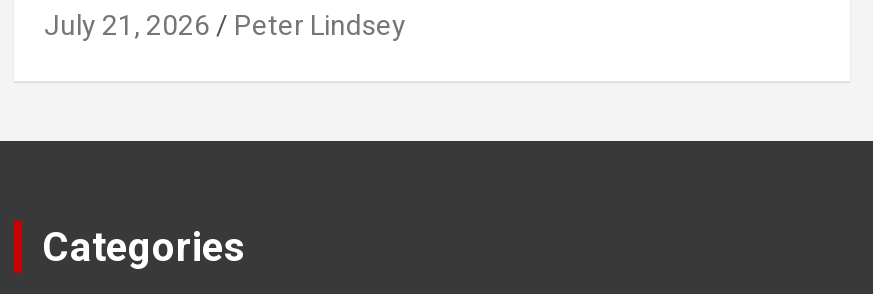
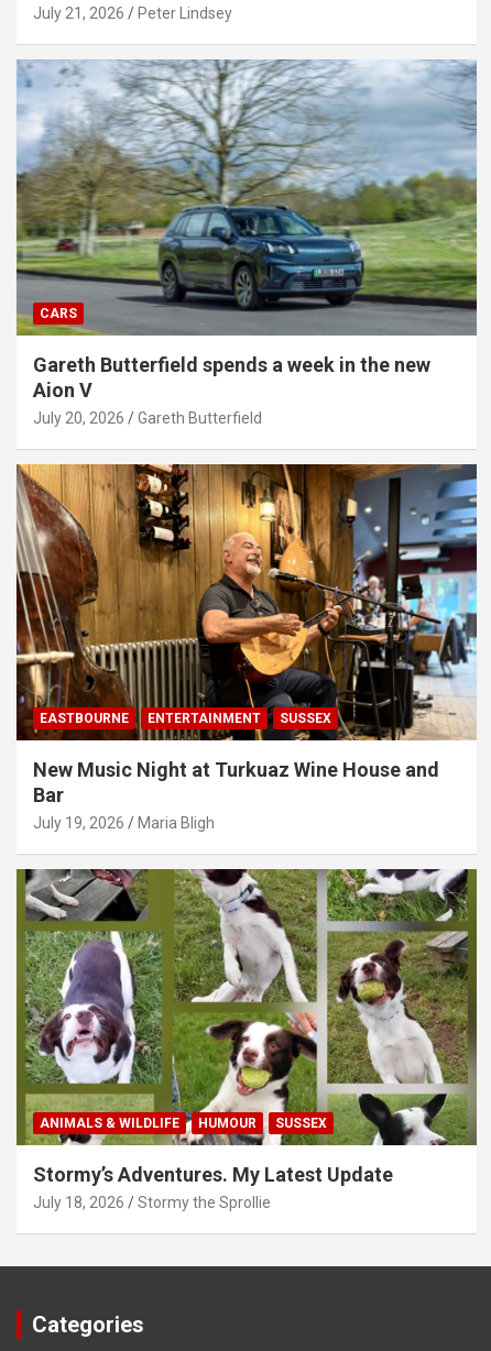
none -> [15,58,478,427] [image] | CARS | Gareth Butterfield spends a week in the new | Aion V | July 20, 2026 | Gareth Butterfield
none -> [15,463,478,832] [image] | EASTBOURNE | ENTERTAINMENT | SUSSEX | New Music Night at Turkuaz Wine House and | Bar | July 19, 2026 | Maria Bligh
none -> [15,868,478,1211] [image] | ANIMALS & WILDLIFE | HUMOUR | SUSSEX | Stormy’s Adventures. My Latest Update | July 18, 2026 | Stormy the Sprollie

